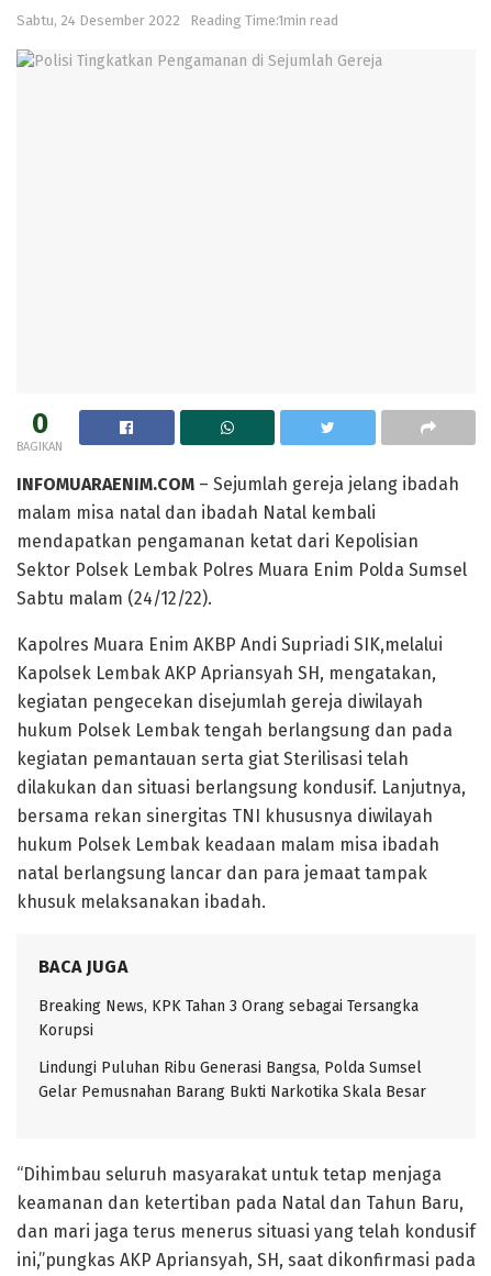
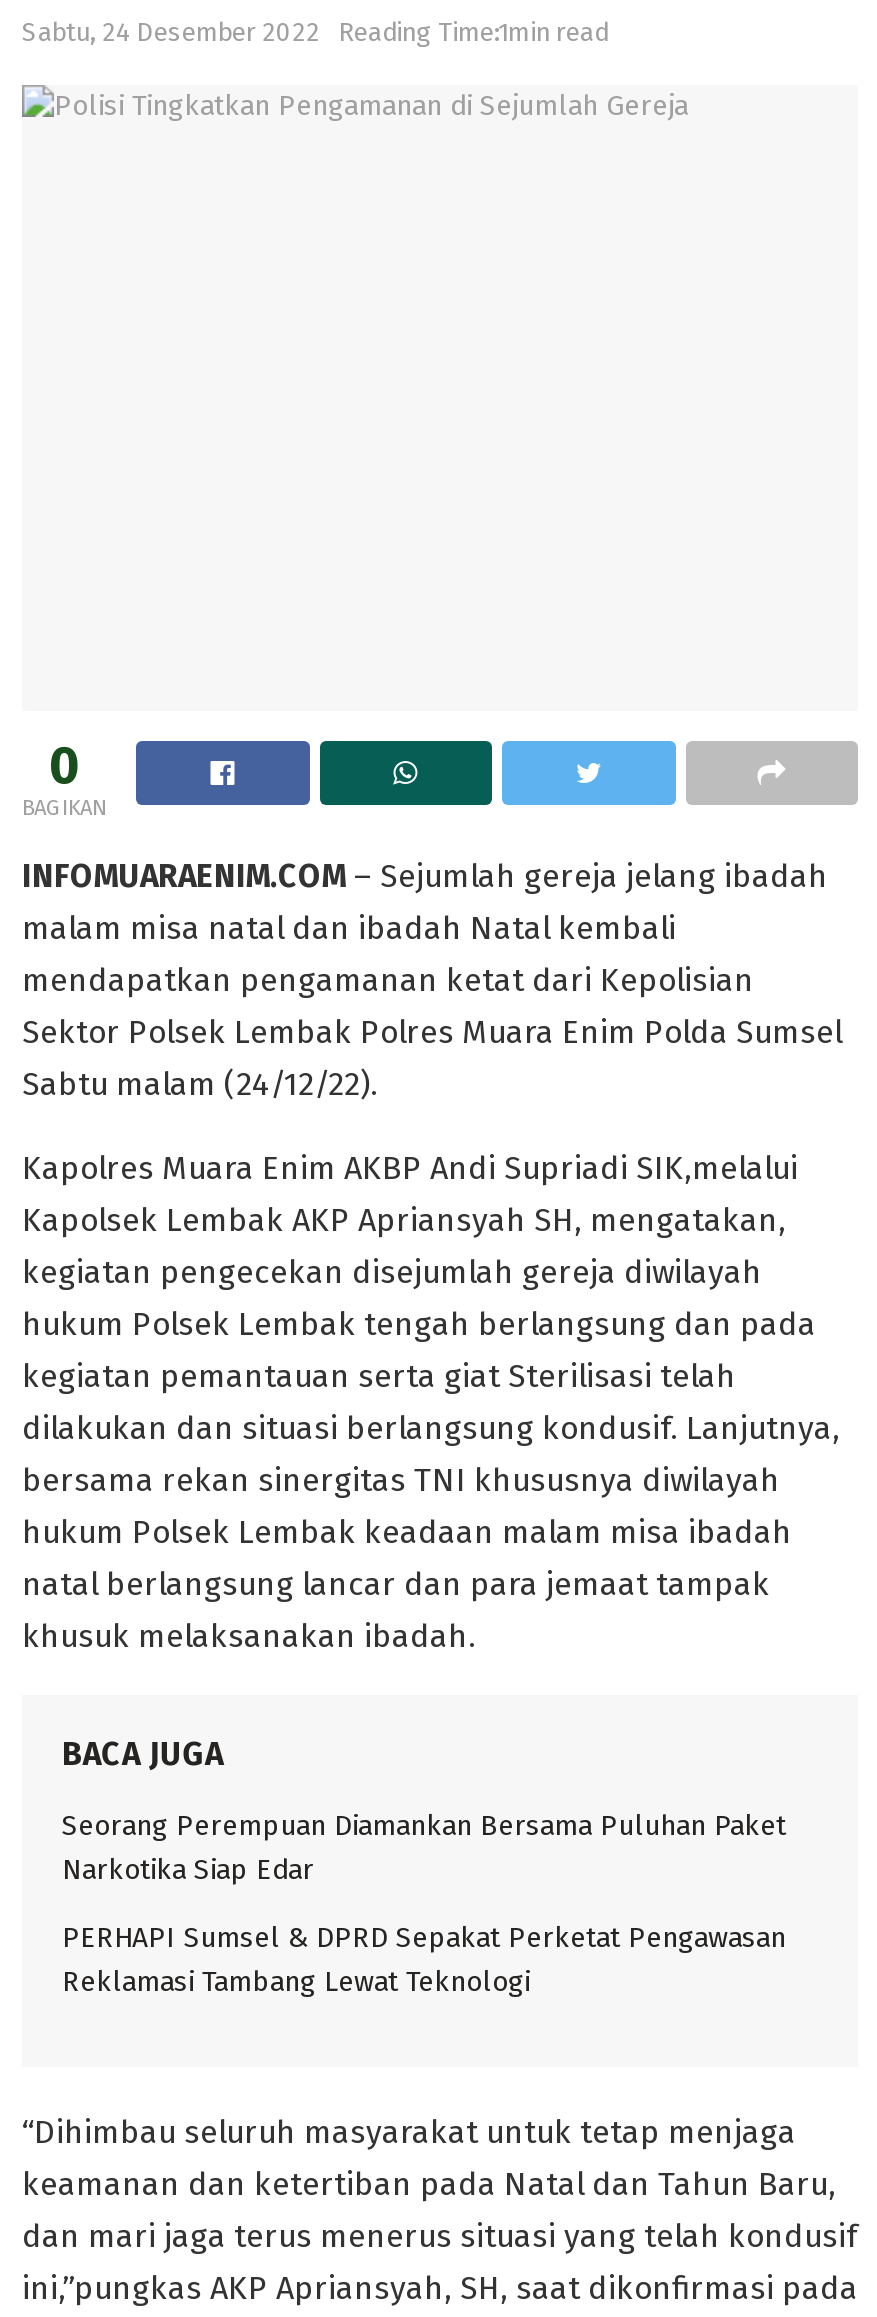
[38,997,419,1040] Breaking News, KPK Tahan 3 Orang sebagai Tersangka | Korupsi -> [62,1810,786,1888] Seorang Perempuan Diamankan Bersama Puluhan Paket | Narkotika Siap Edar
[38,1059,426,1102] Lindungi Puluhan Ribu Generasi Bangsa, Polda Sumsel | Gelar Pemusnahan Barang Bukti Narkotika Skala Besar -> [62,1922,786,2000] PERHAPI Sumsel & DPRD Sepakat Perketat Pengawasan | Reklamasi Tambang Lewat Teknologi

